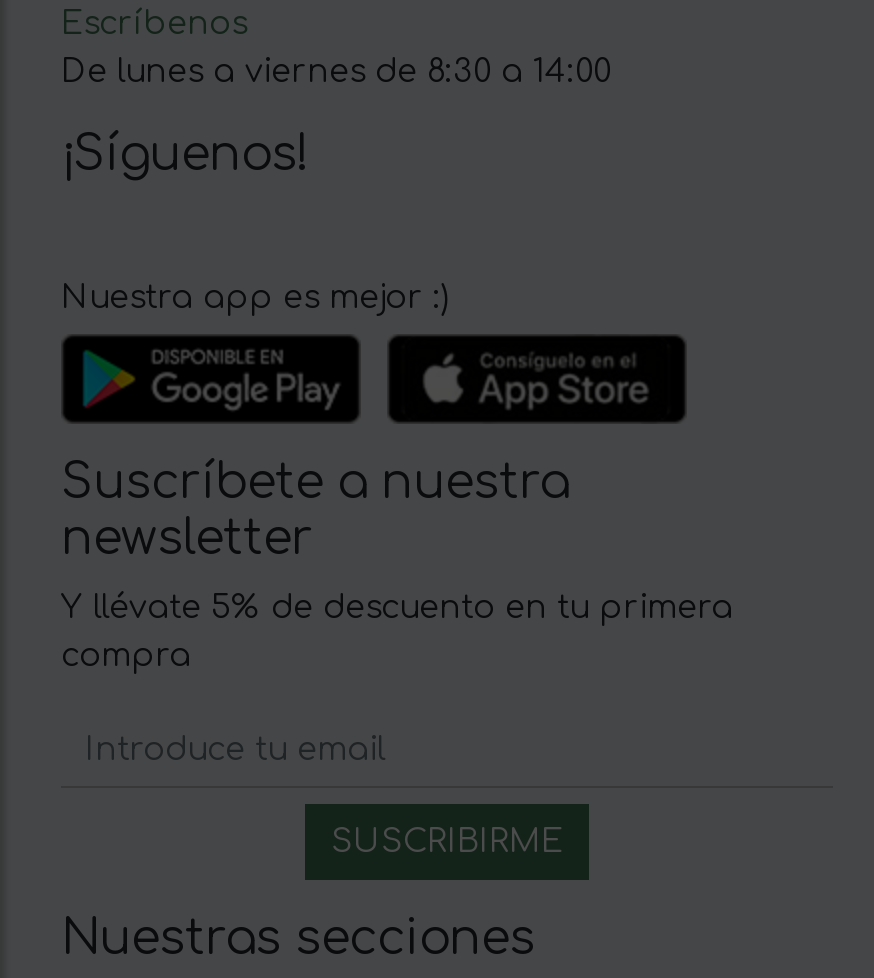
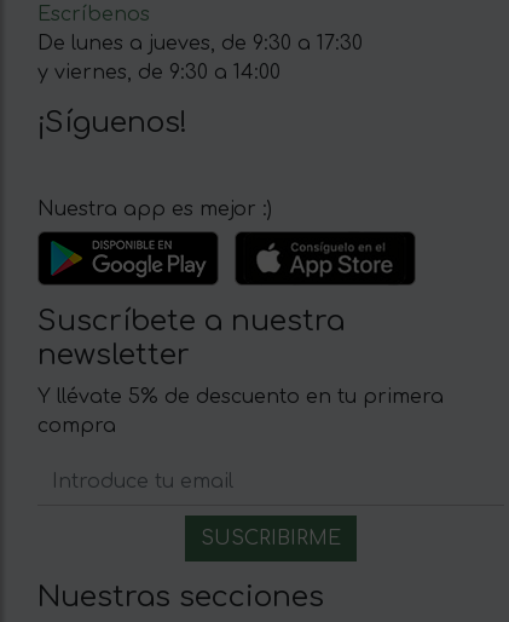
[61,54,611,90] De lunes a viernes de 8:30 a 14:00 -> [37,33,363,83] De lunes a jueves, de 9:30 a 17:30 | y viernes, de 9:30 a 14:00

